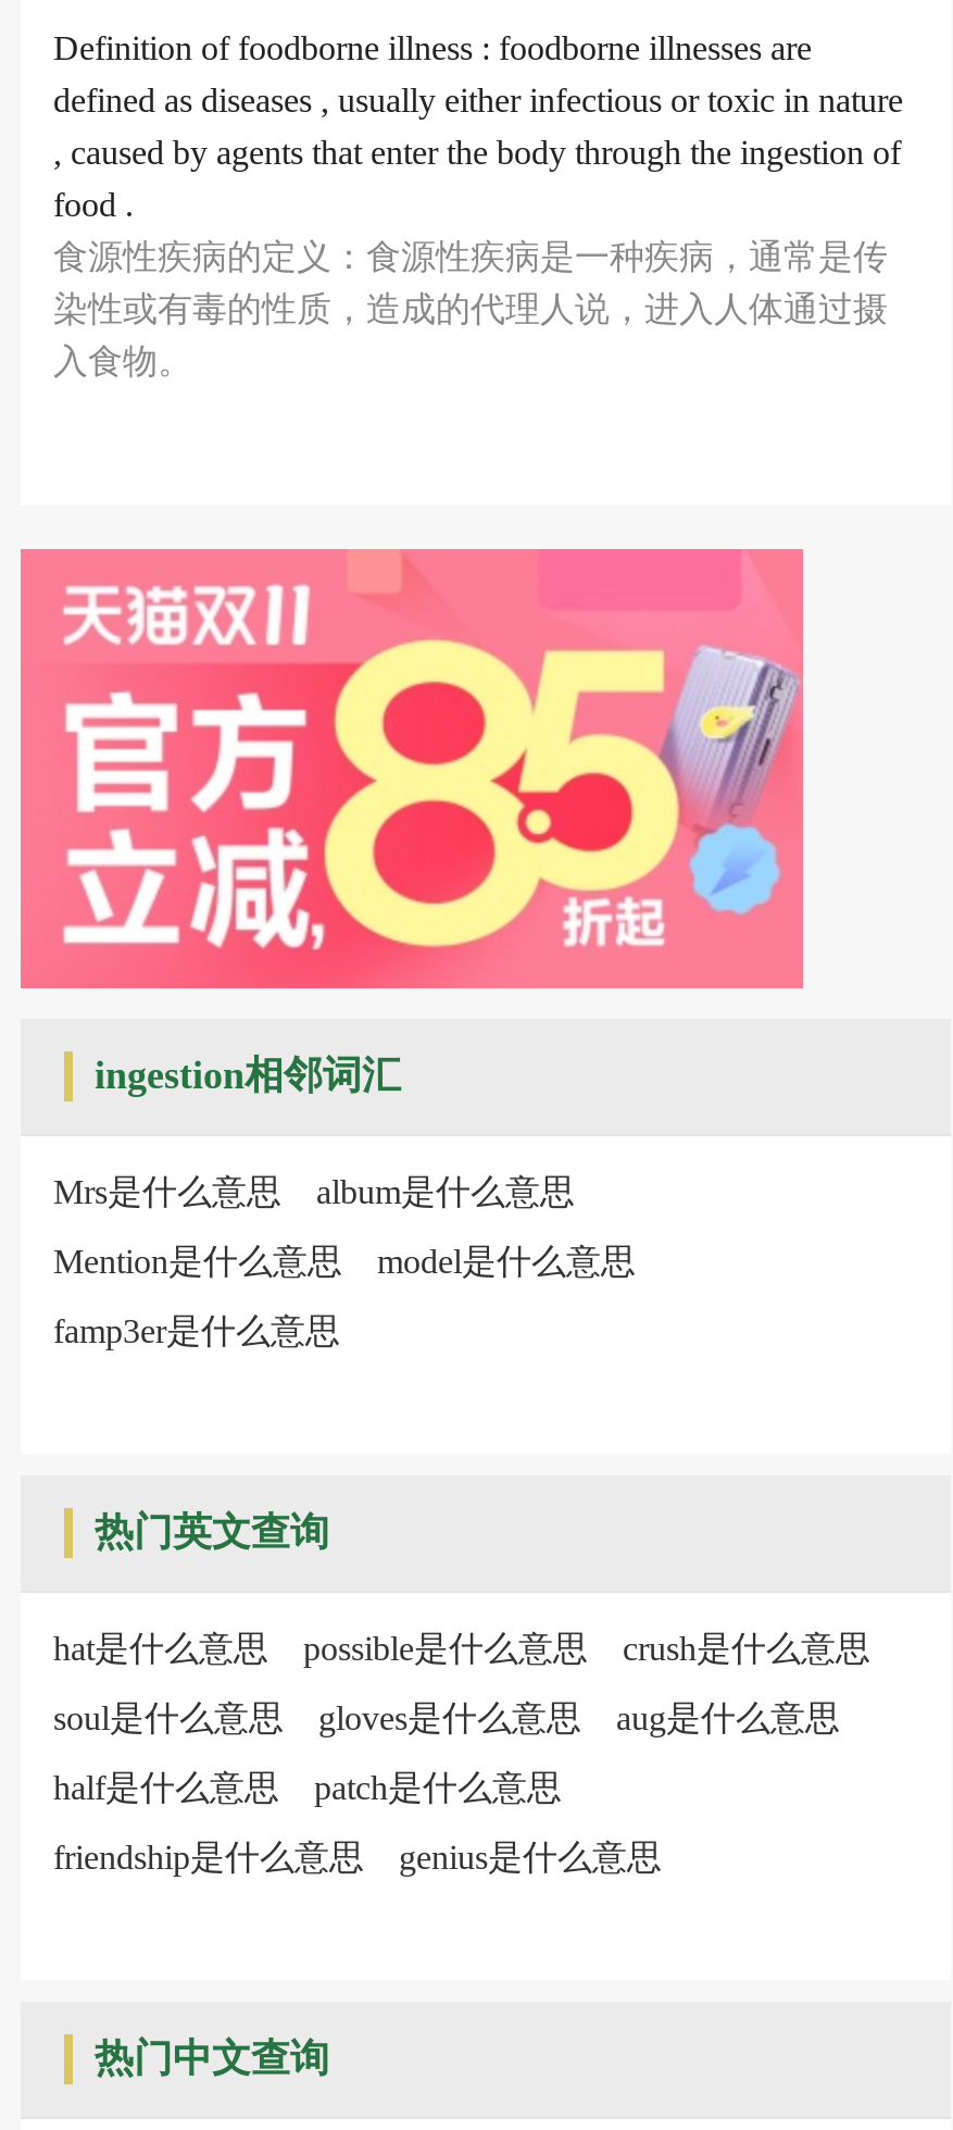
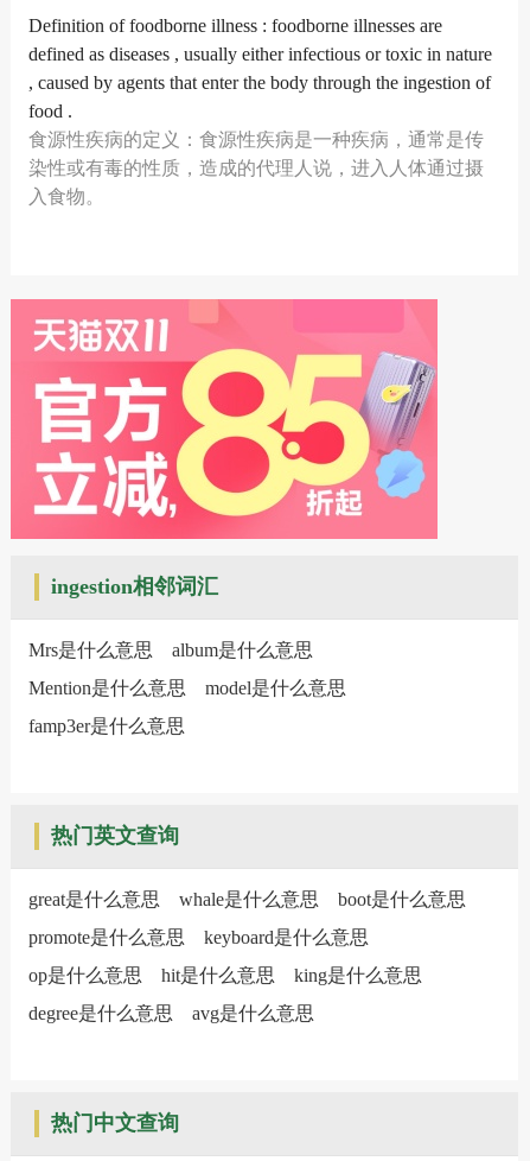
[53,1630,268,1667] hat是什么意思 -> [28,889,160,909] great是什么意思
[303,1630,588,1667] possible是什么意思 -> [179,889,319,909] whale是什么意思
[623,1630,870,1667] crush是什么意思 -> [338,889,466,909] boot是什么意思
[53,1699,284,1736] soul是什么意思 -> [28,927,185,947] promote是什么意思
[318,1699,581,1736] gloves是什么意思 -> [204,927,369,947] keyboard是什么意思
[616,1699,840,1736] aug是什么意思 -> [28,965,142,985] op是什么意思
[53,1769,279,1806] half是什么意思 -> [161,965,275,985] hit是什么意思
[314,1769,562,1806] patch是什么意思 -> [294,965,422,985] king是什么意思
[53,1839,364,1876] friendship是什么意思 -> [28,1003,173,1023] degree是什么意思
[399,1839,662,1876] genius是什么意思 -> [192,1003,314,1023] avg是什么意思

